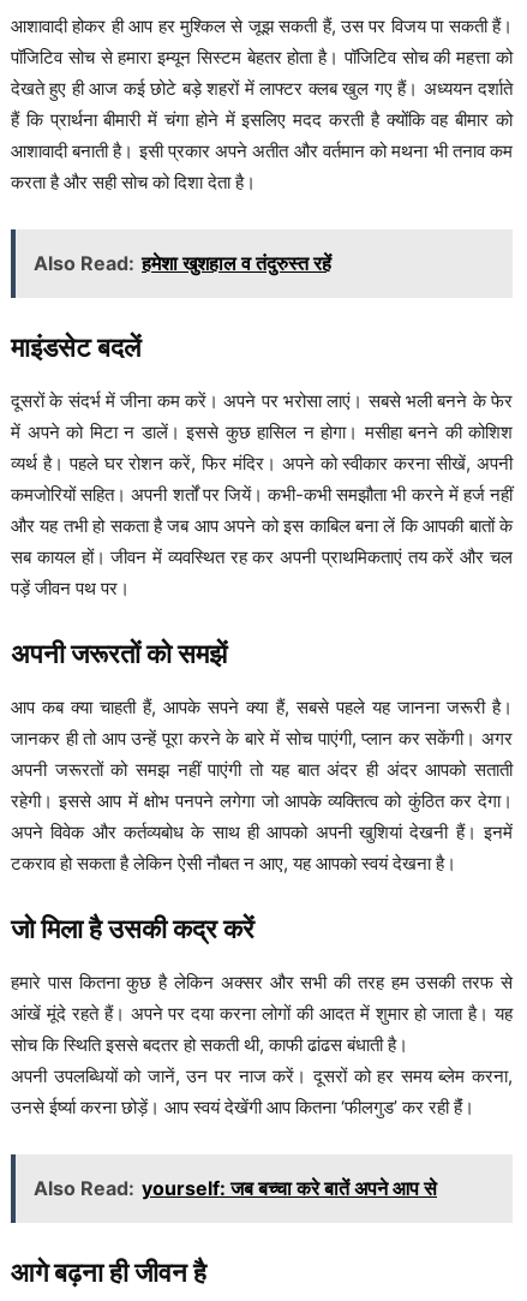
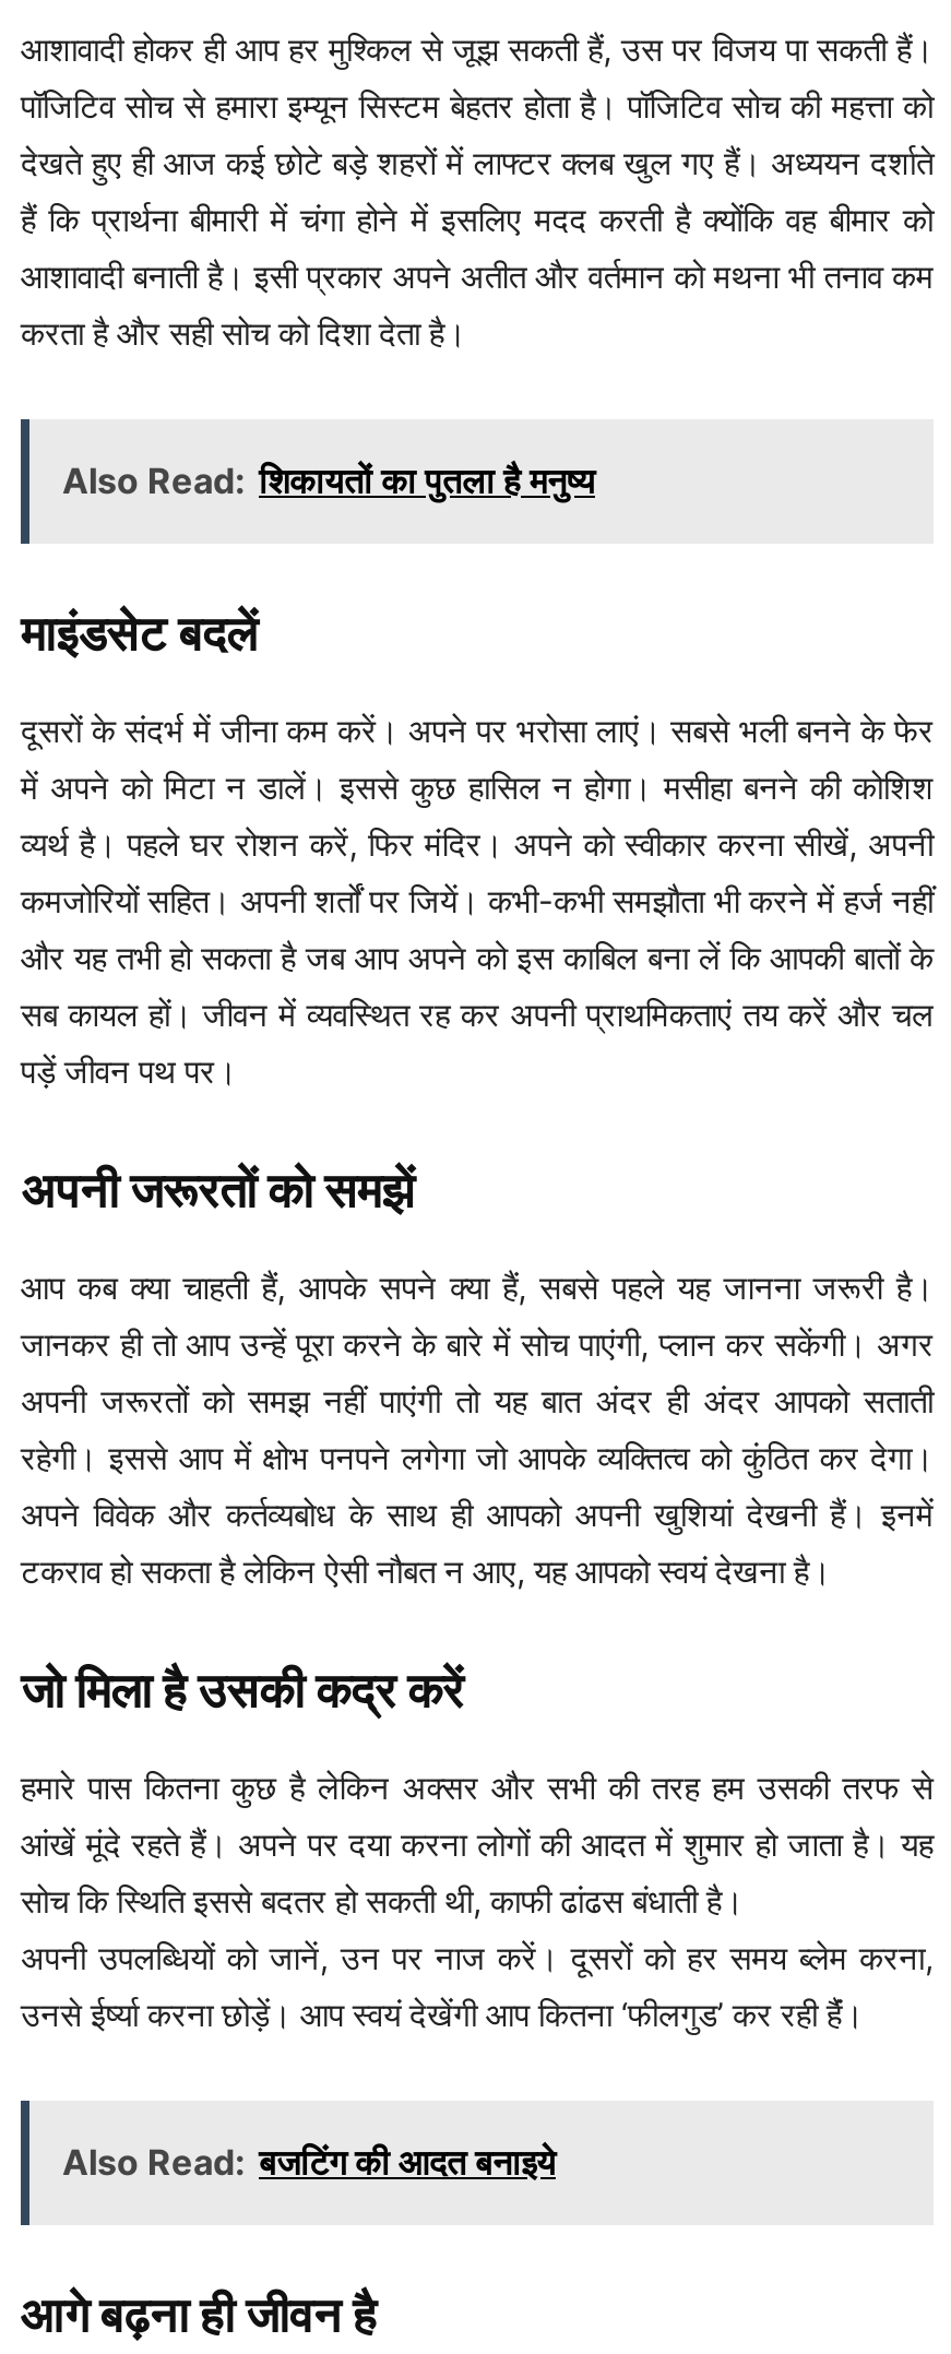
[34,252,331,276] Also Read: हमेशा खुशहाल व तंदुरुस्त रहें -> [62,459,595,502] Also Read: शिकायतों का पुतला है मनुष्य
[34,1177,437,1201] Also Read: yourself: जब बच्चा करे बातें अपने आप से -> [62,2140,556,2184] Also Read: बजटिंग की आदत बनाइये

